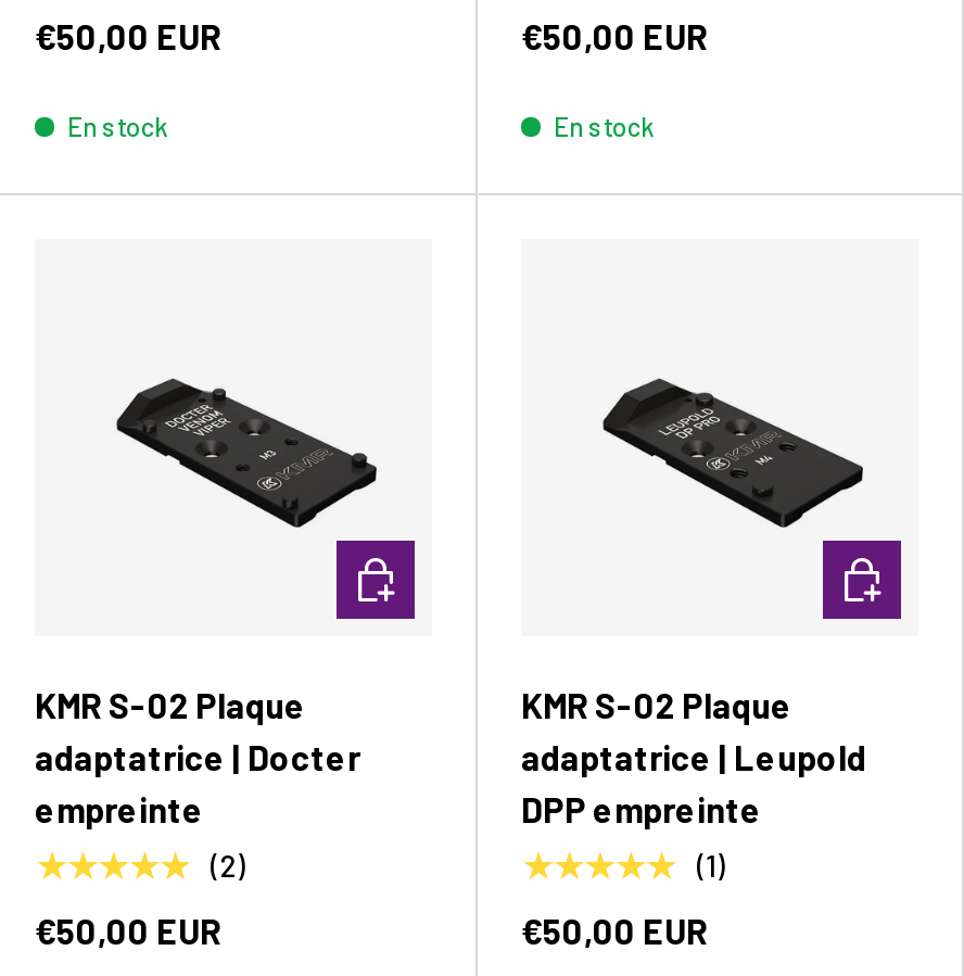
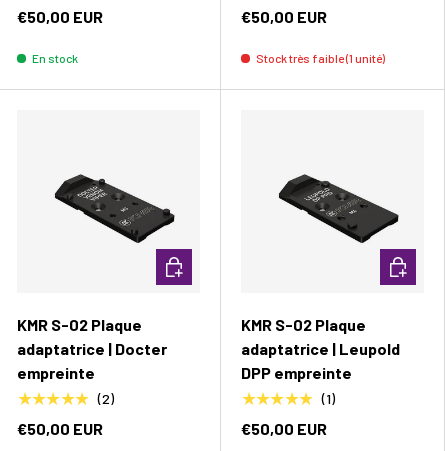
[554,111,654,141] En stock -> [256,51,385,65] Stock très faible (1 unité)

